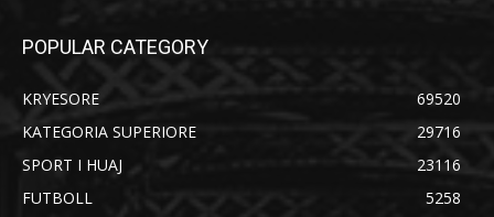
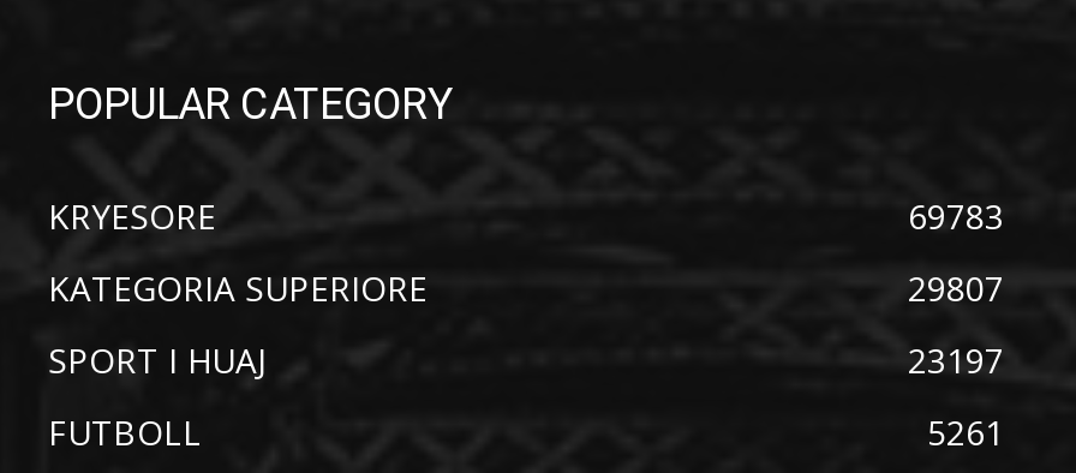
[417,88,461,109] 69520 -> [908,193,1004,238] 69783
[417,121,461,142] 29716 -> [908,265,1004,310] 29807
[417,154,461,175] 23116 -> [908,337,1004,382] 23197
[426,187,461,208] 5258 -> [927,409,1004,454] 5261

